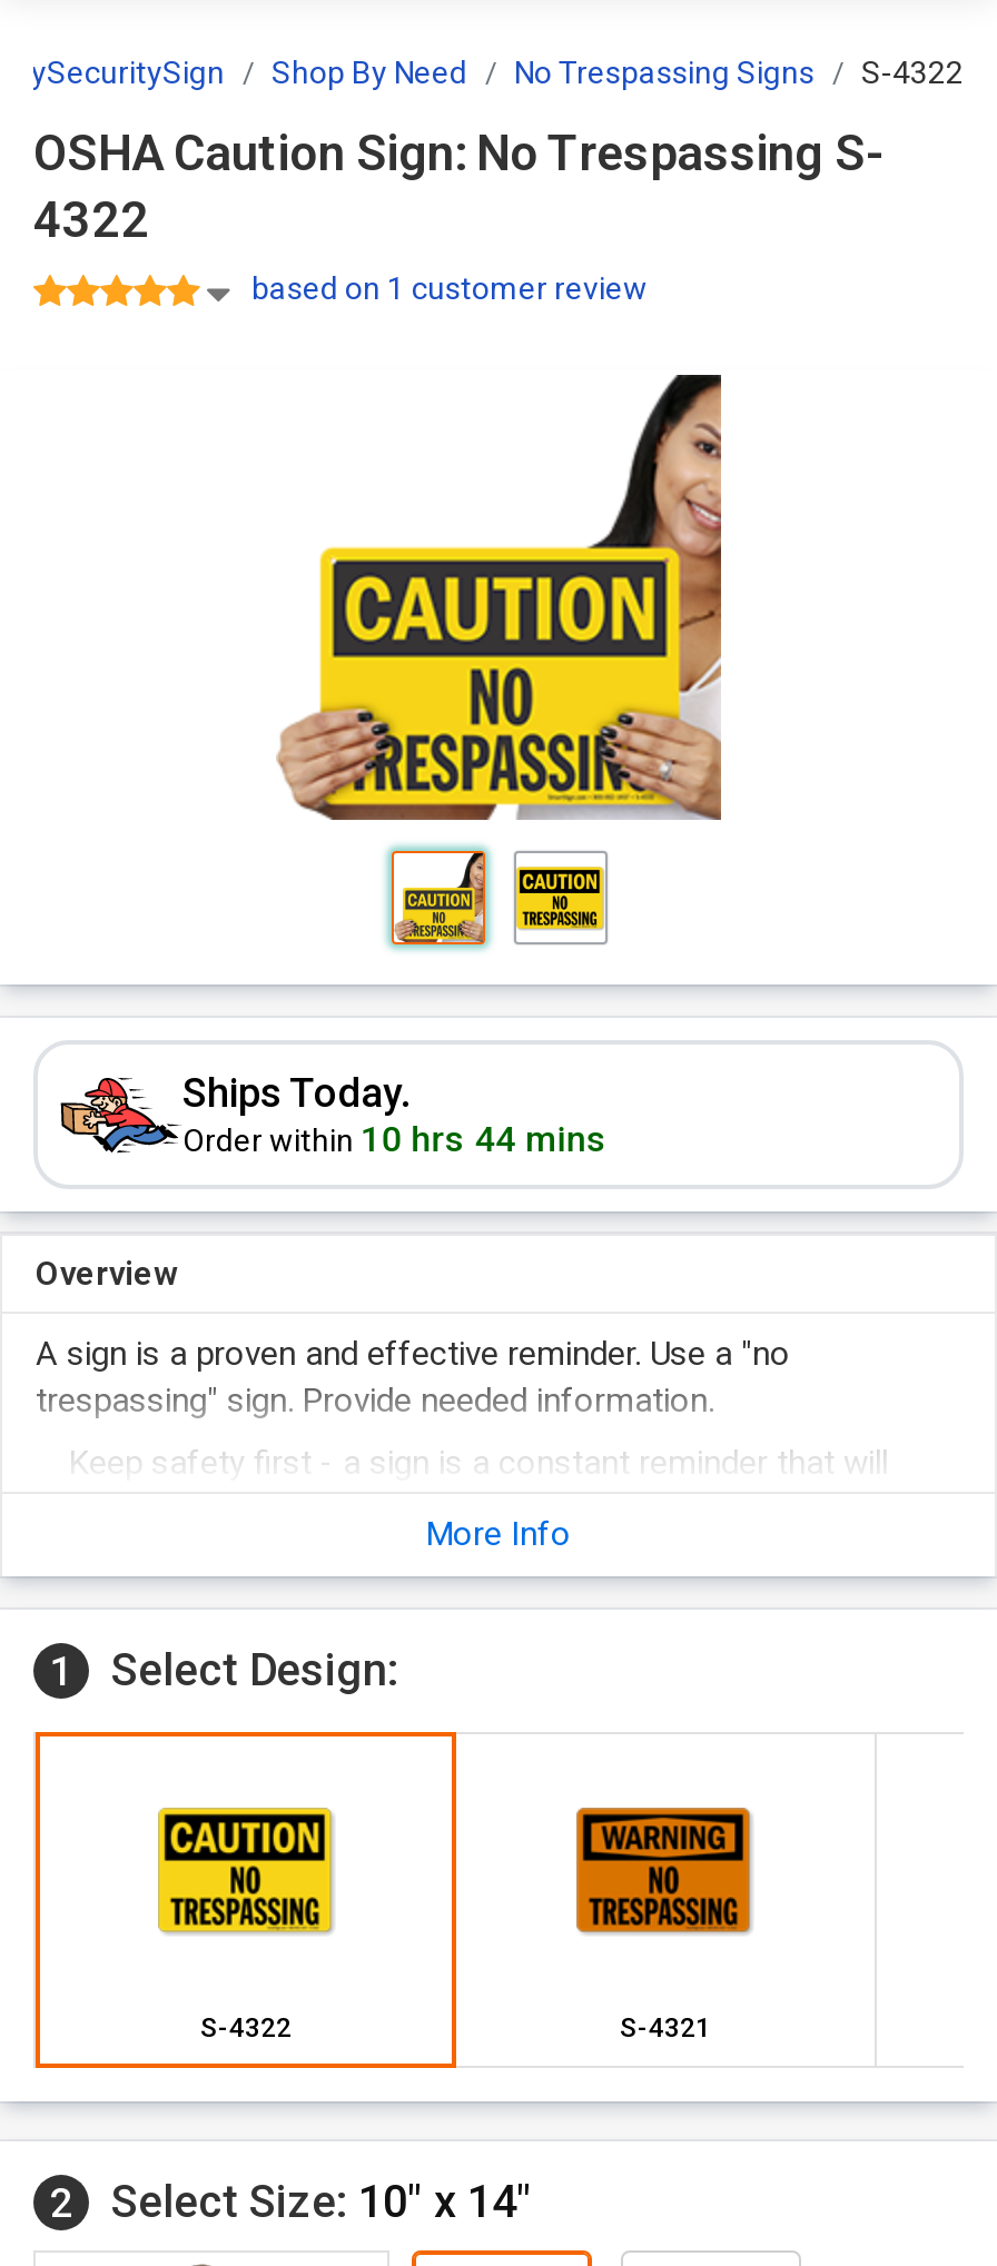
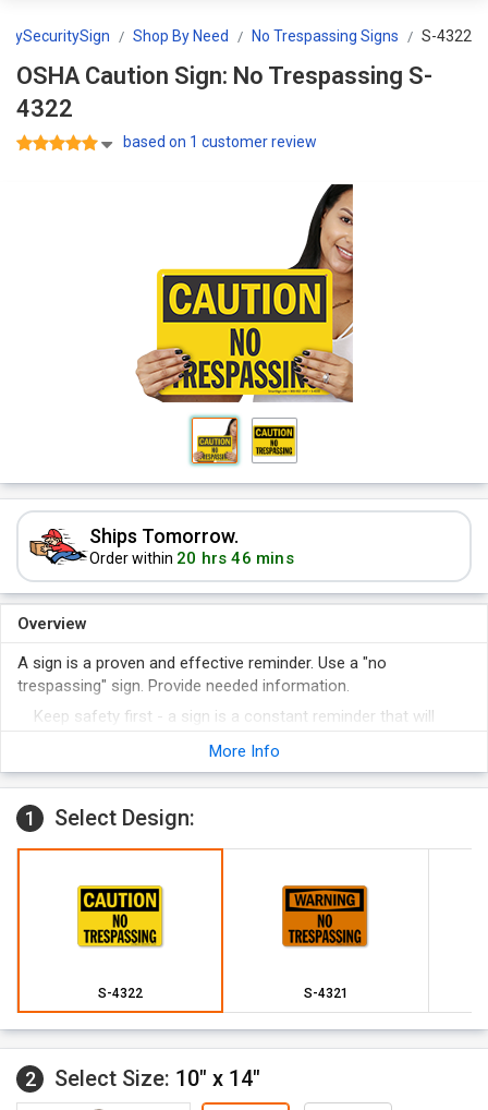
[182,1069,409,1116] Ships Today. -> [89,524,239,547] Ships Tomorrow.
[182,1118,607,1160] Order within 10 hrs 44 mins -> [89,548,294,568] Order within 20 hrs 46 mins

